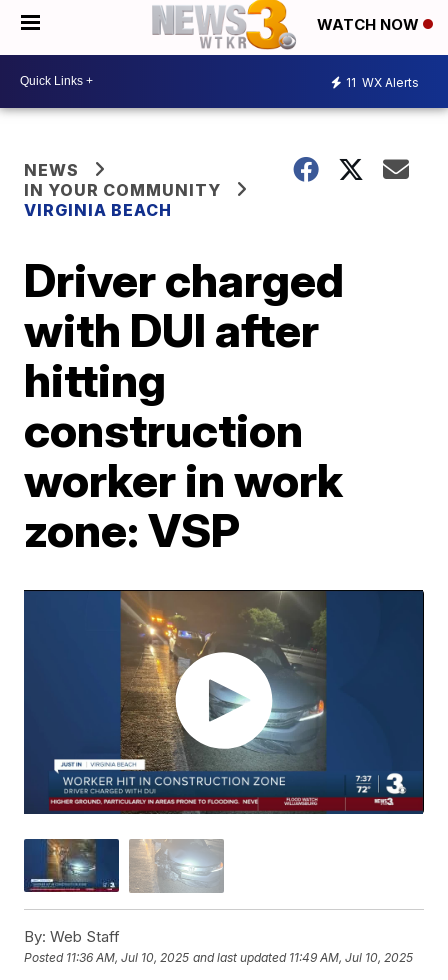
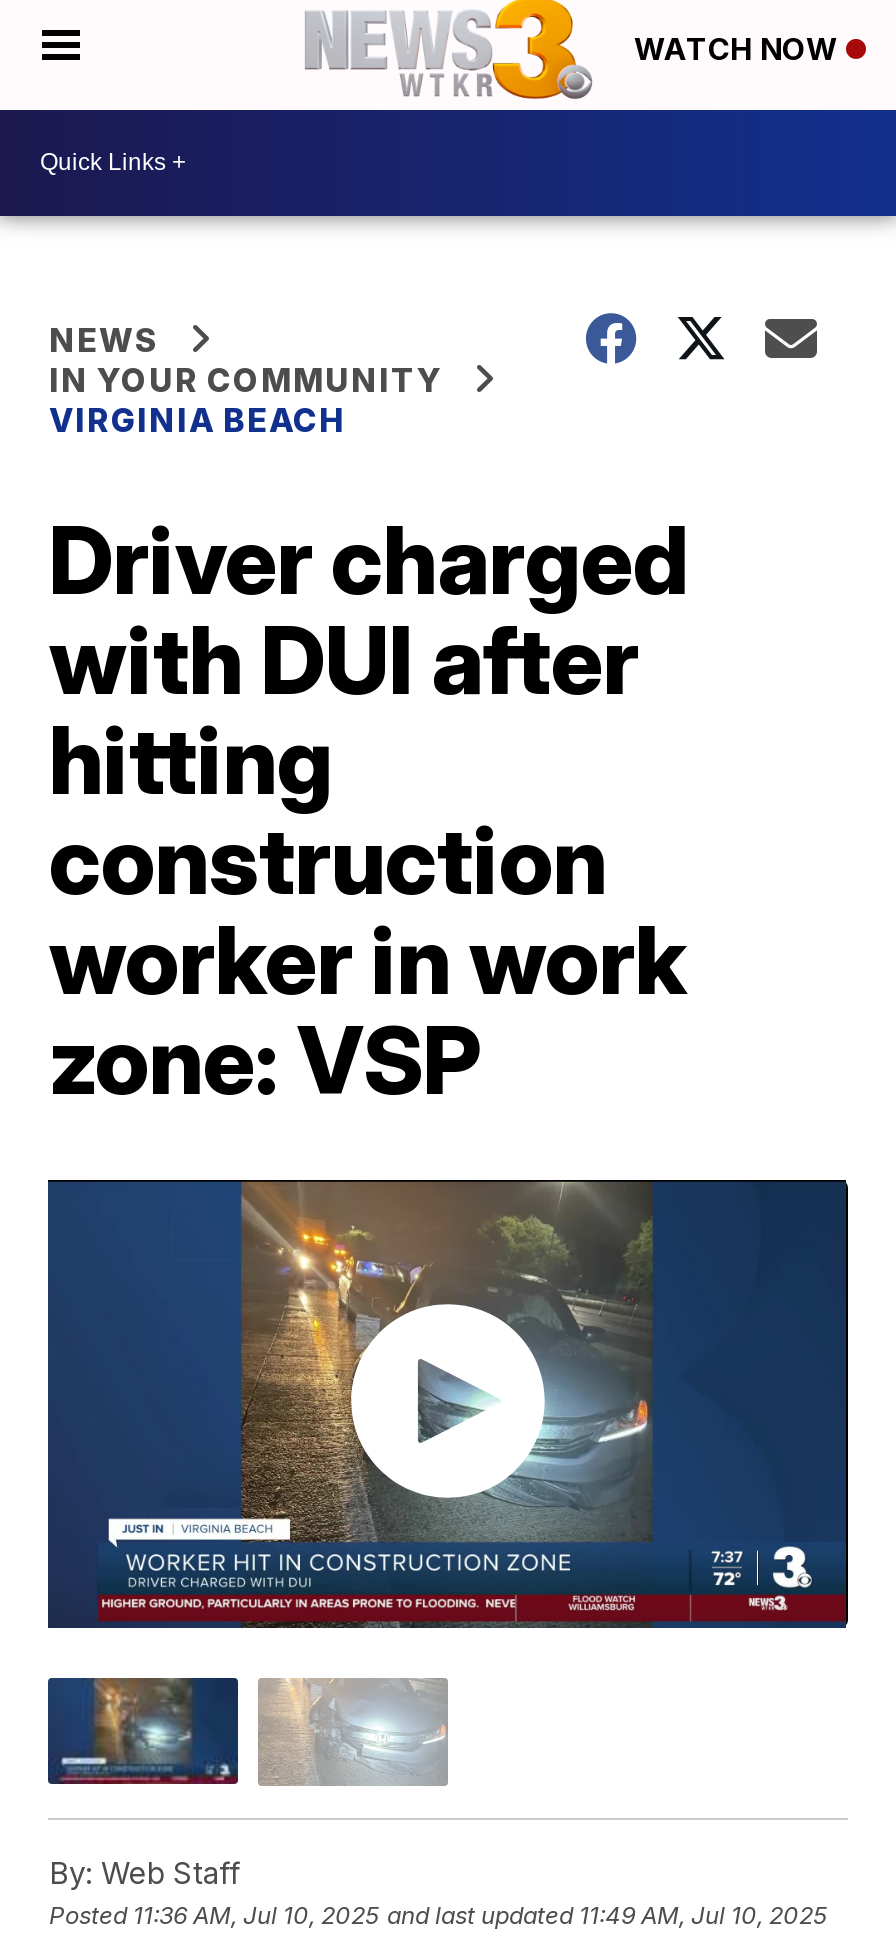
[346,75,419,90] 11 WX Alerts -> none

